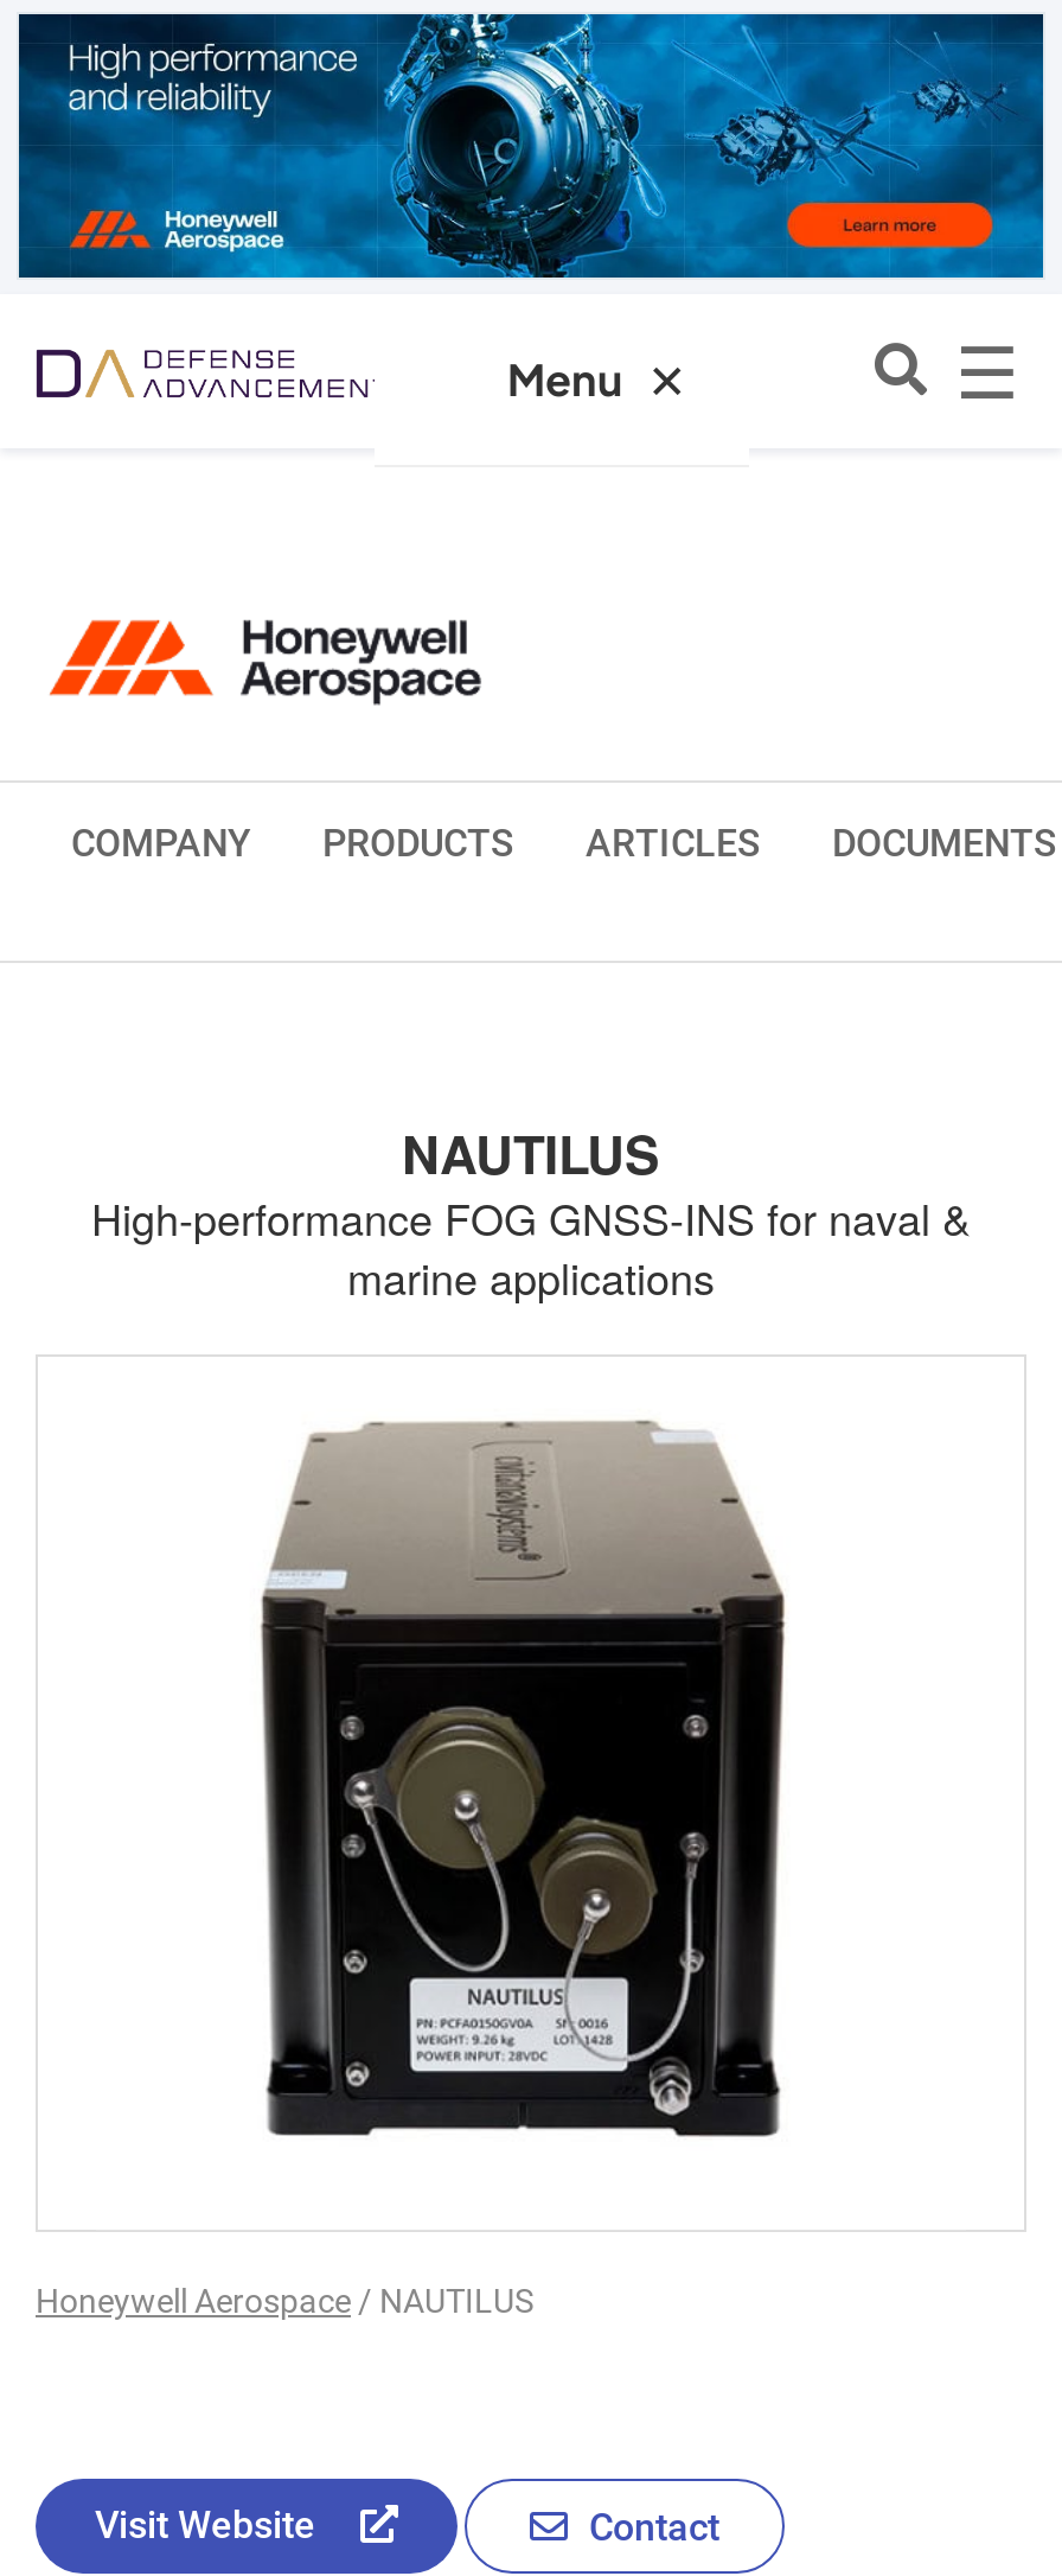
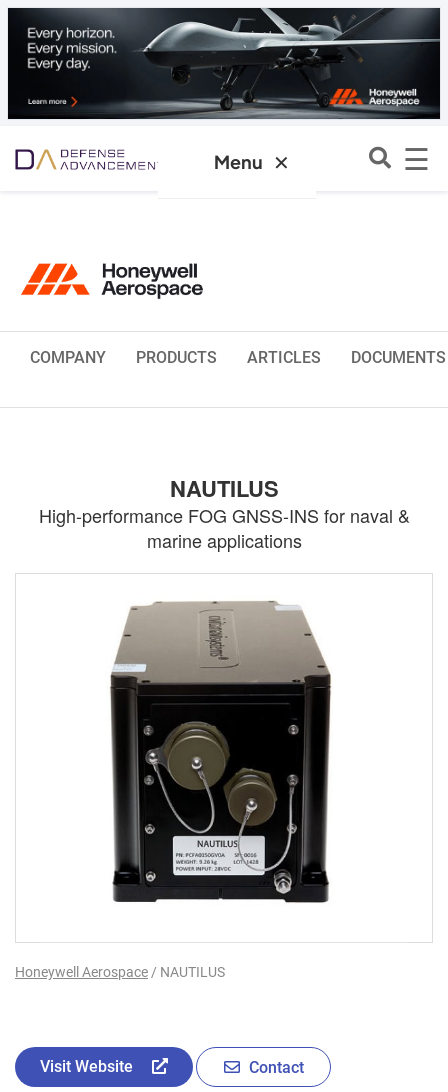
[17,12,1045,280] [image] -> [7,7,441,120] [image]

